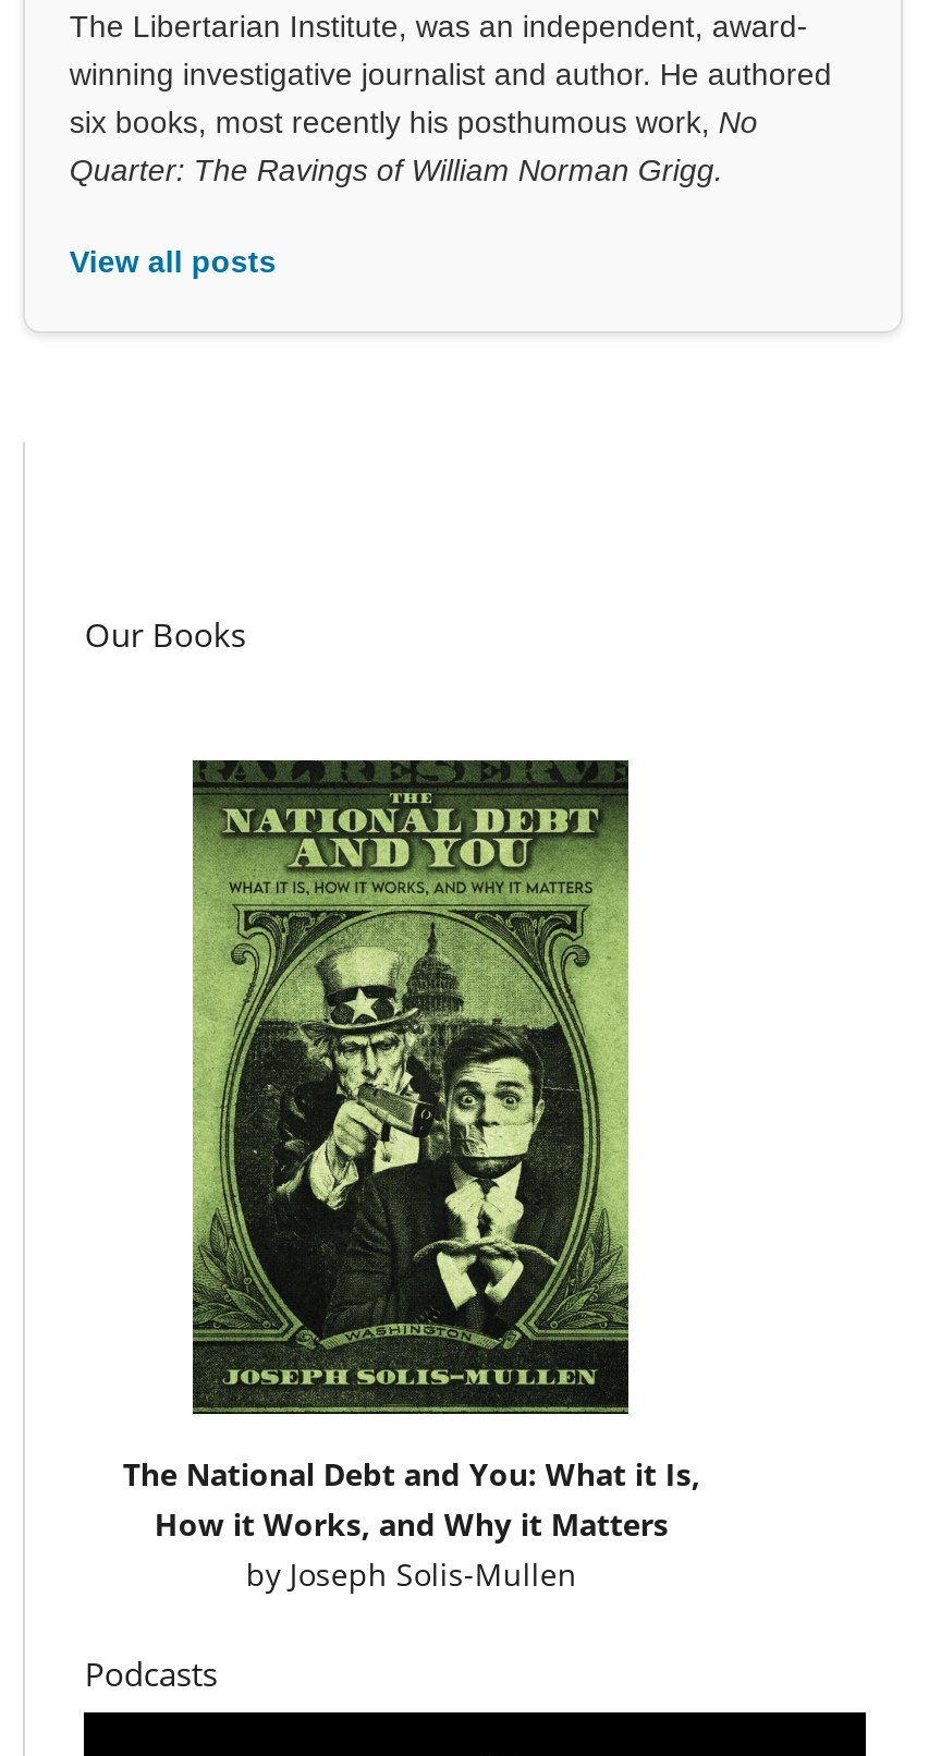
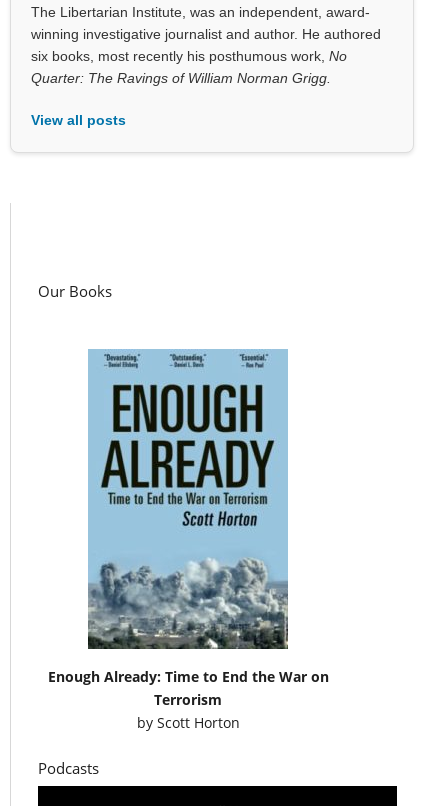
[123,758,700,1594] [image] | The National Debt and You: What it Is, | How it Works, and Why it Matters | by Joseph Solis-Mullen -> [48,349,329,732] [image] | Enough Already: Time to End the War on | Terrorism | by Scott Horton

